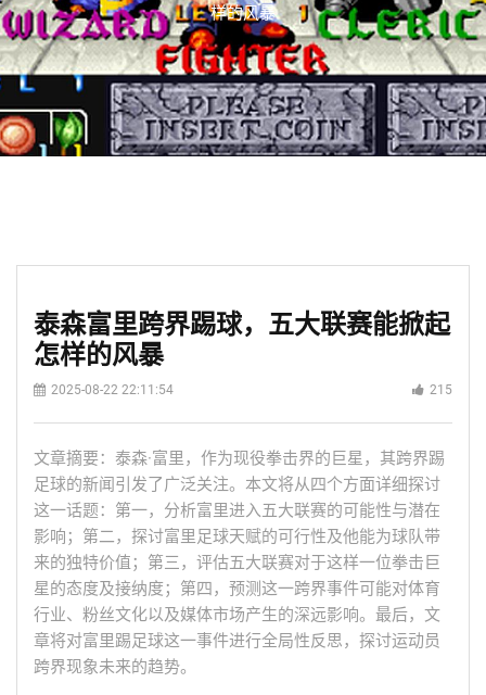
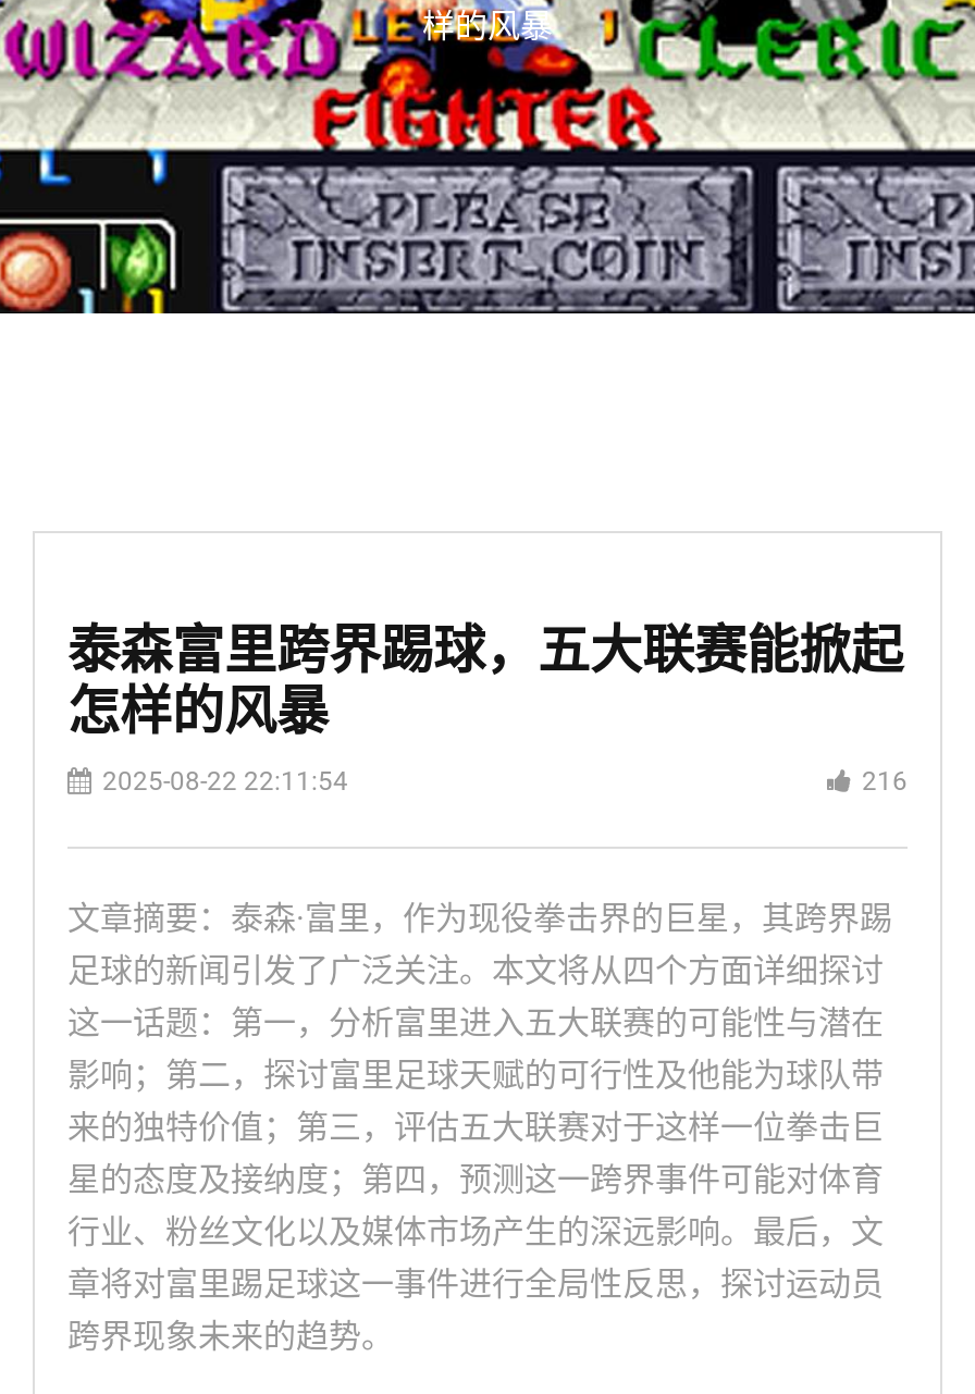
[430,382,452,397] 215 -> [862,766,908,797] 216

